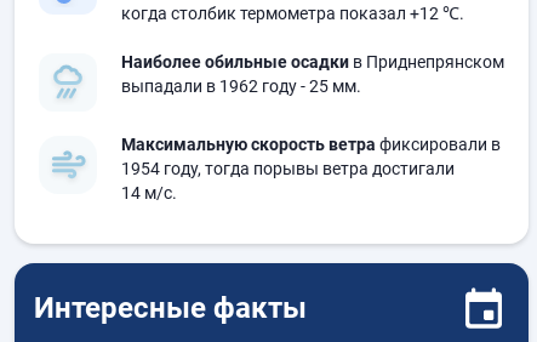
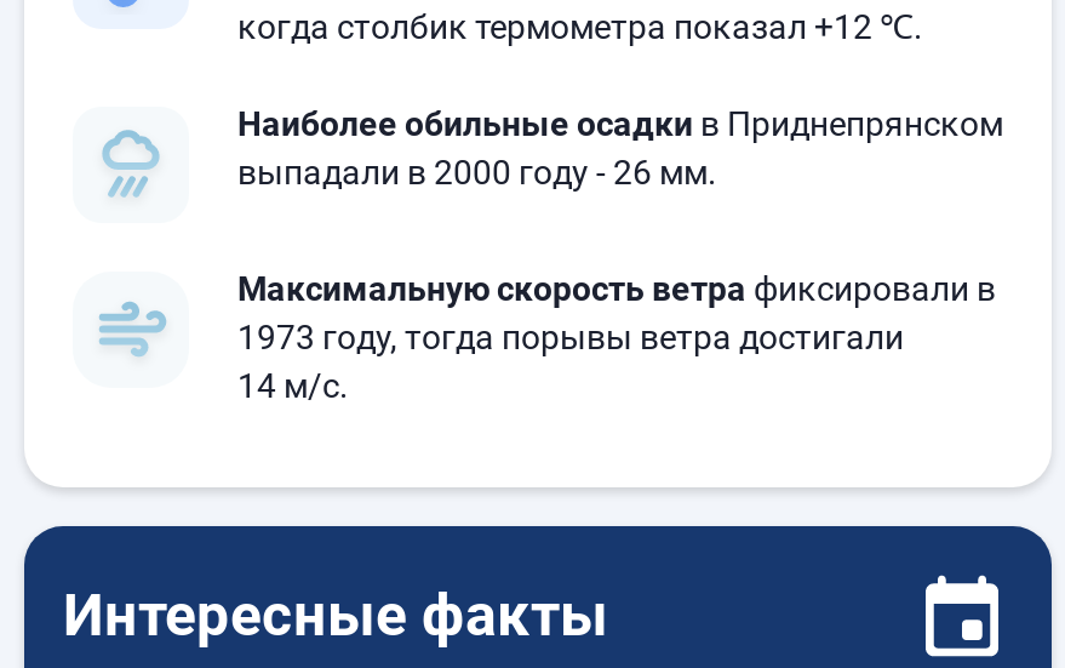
[121,76,361,96] выпадали в 1962 году - 25 мм. -> [237,153,717,192] выпадали в 2000 году - 26 мм.
[121,159,455,178] 1954 году, тогда порывы ветра достигали -> [237,318,904,356] 1973 году, тогда порывы ветра достигали

